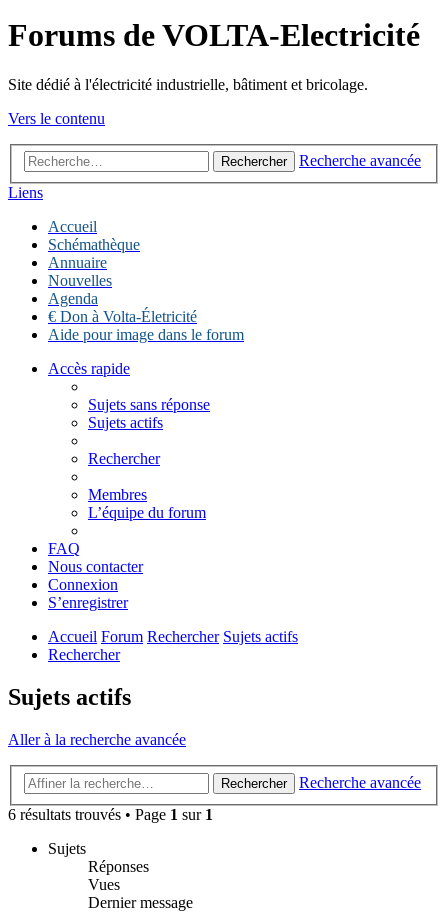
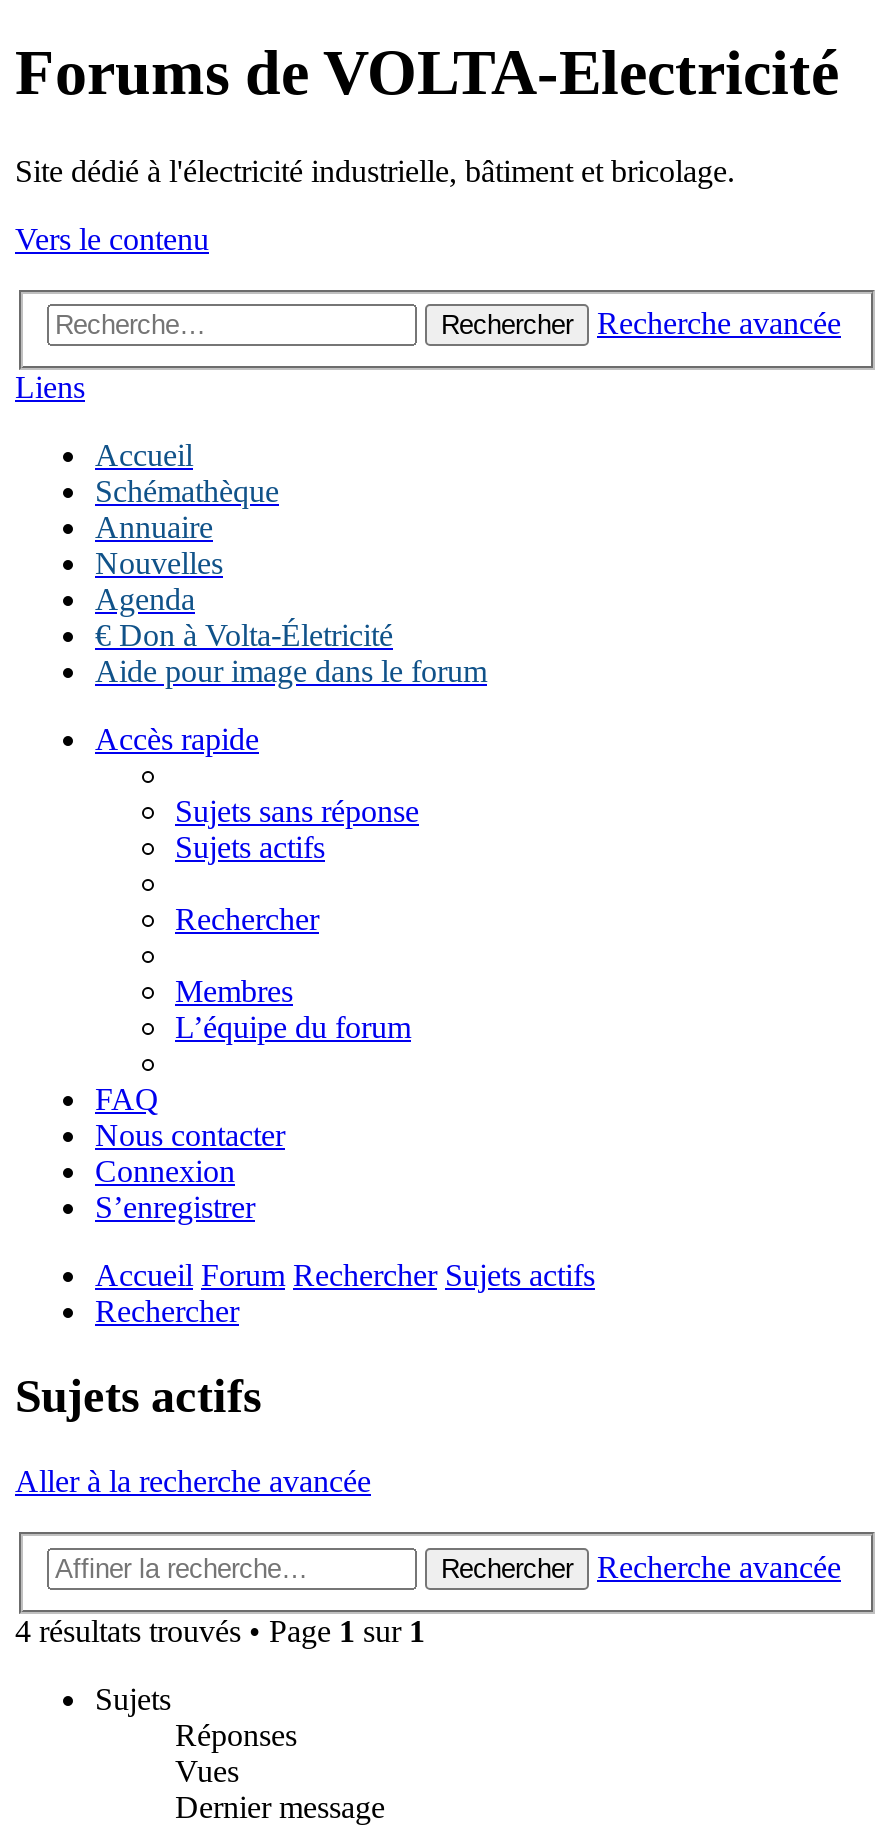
[8,806,213,823] 6 résultats trouvés • Page1sur1 -> [15,1614,425,1648] 4 résultats trouvés • Page1sur1

